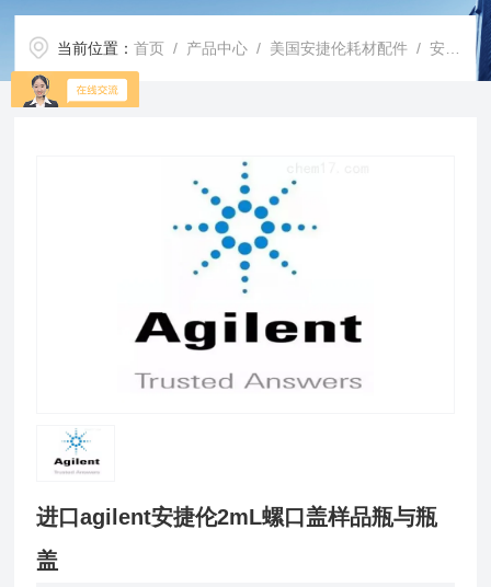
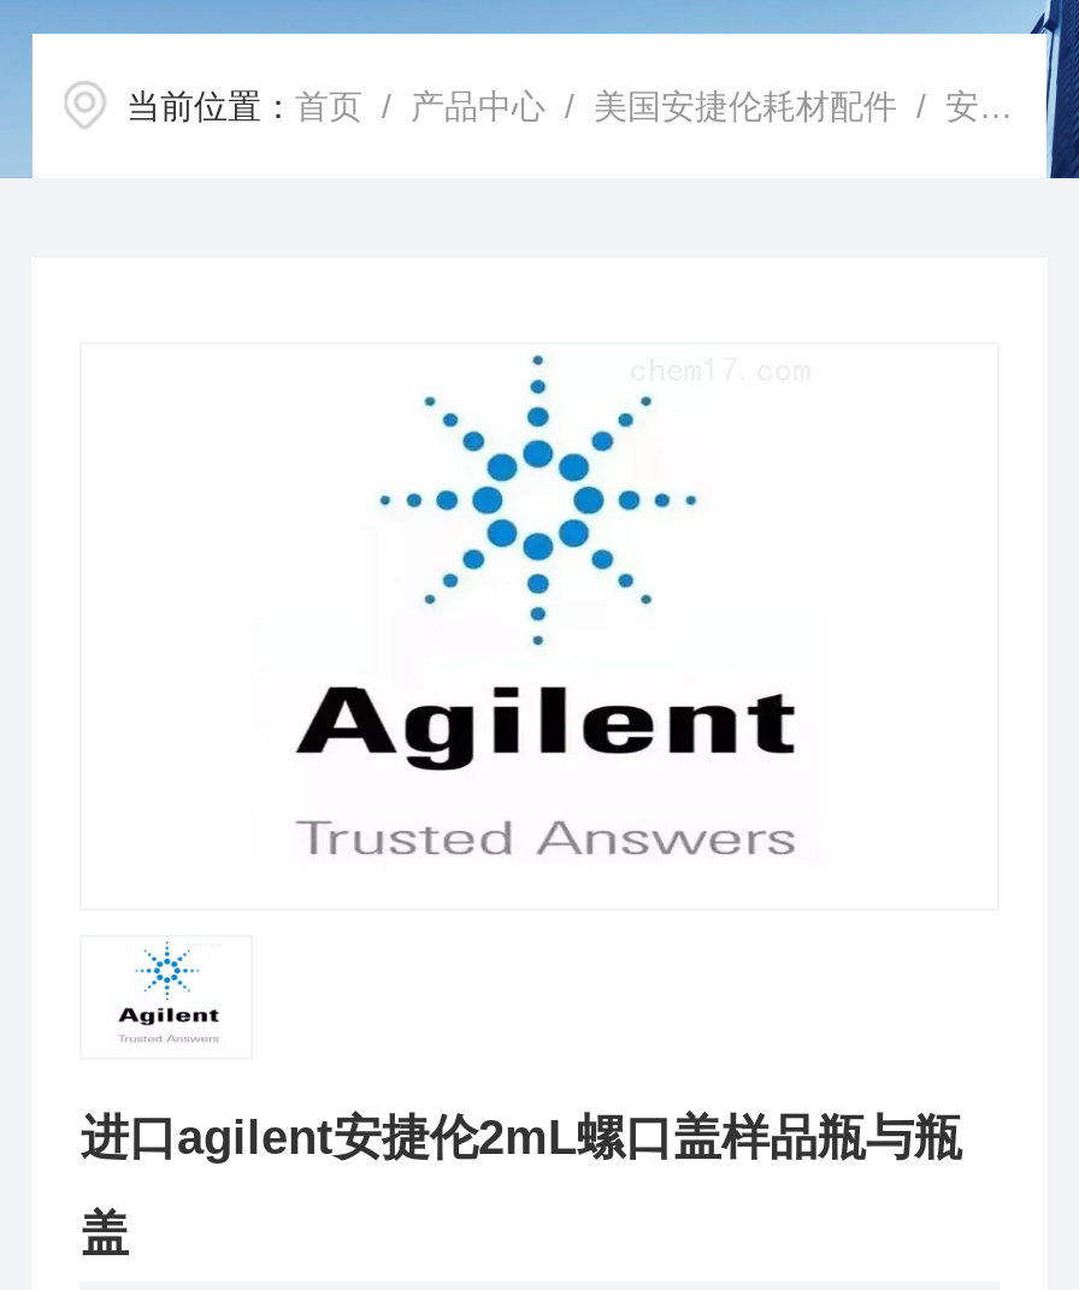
[10,70,140,108] [image] -> none

